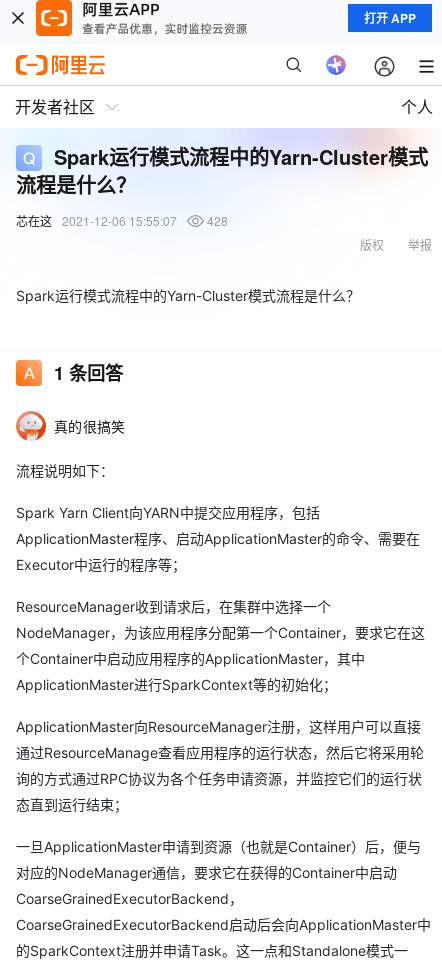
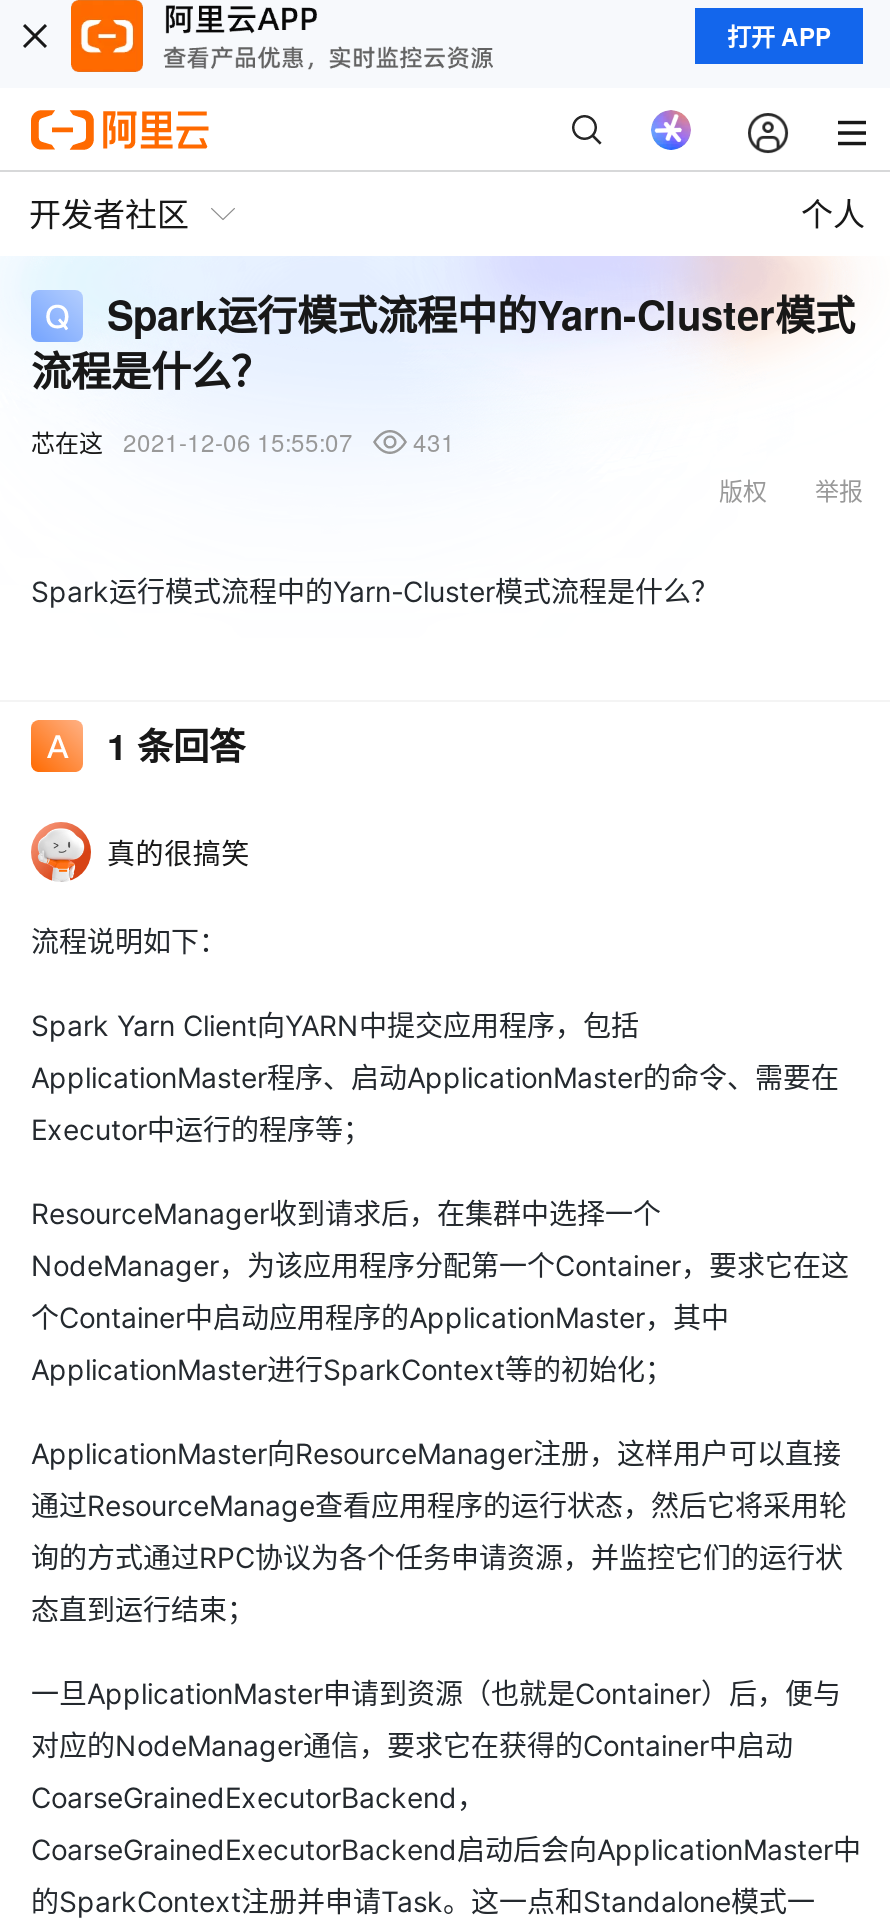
[16,212,228,229] 芯在这 2021-12-06 15:55:07 428 -> [31,424,455,458] 芯在这 2021-12-06 15:55:07 431

